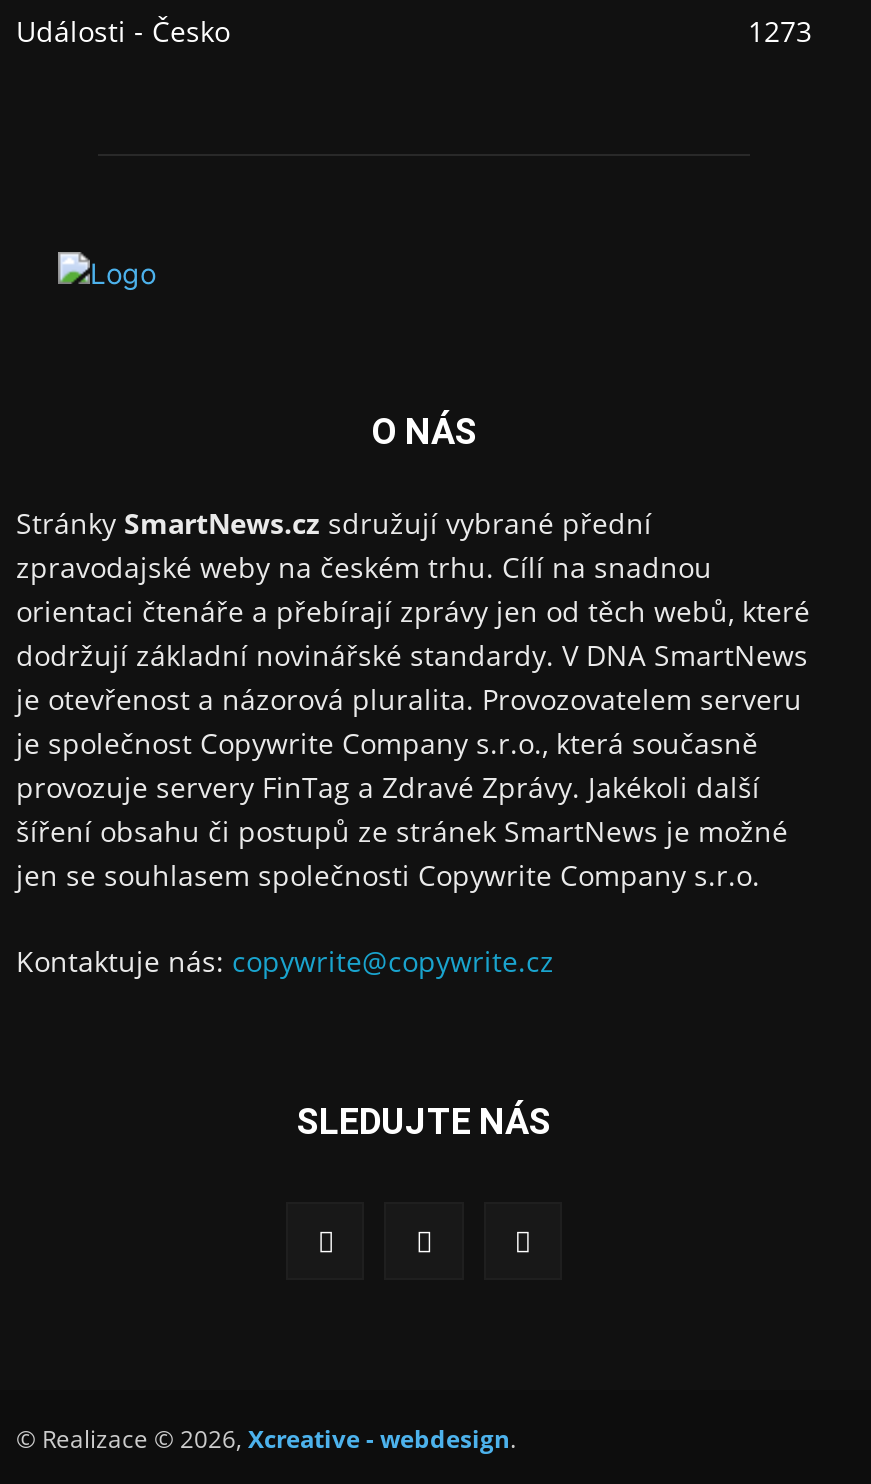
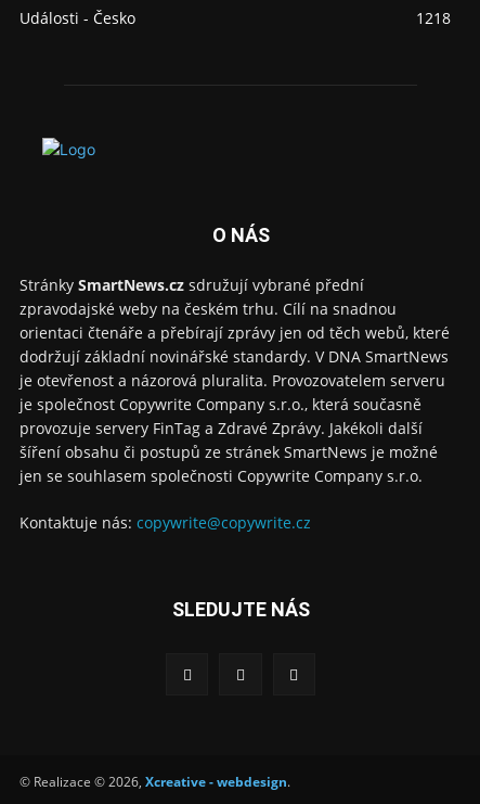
[748,12,812,50] 1273 -> [416,8,451,28] 1218

